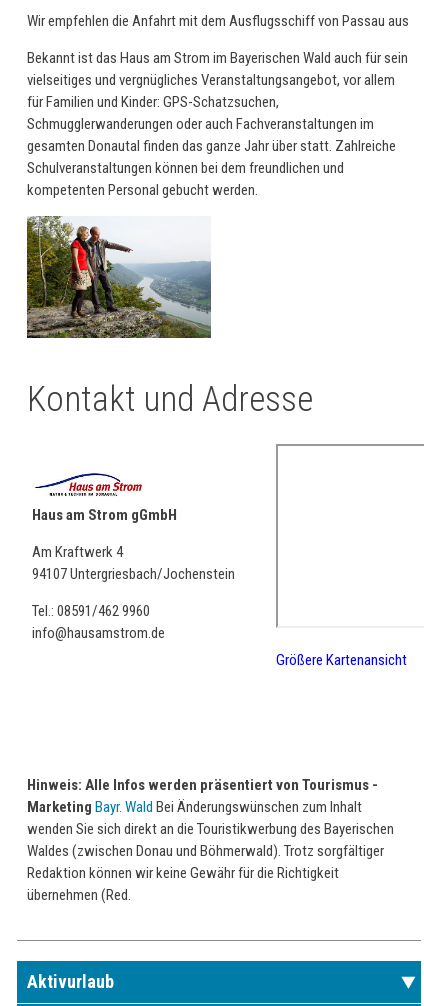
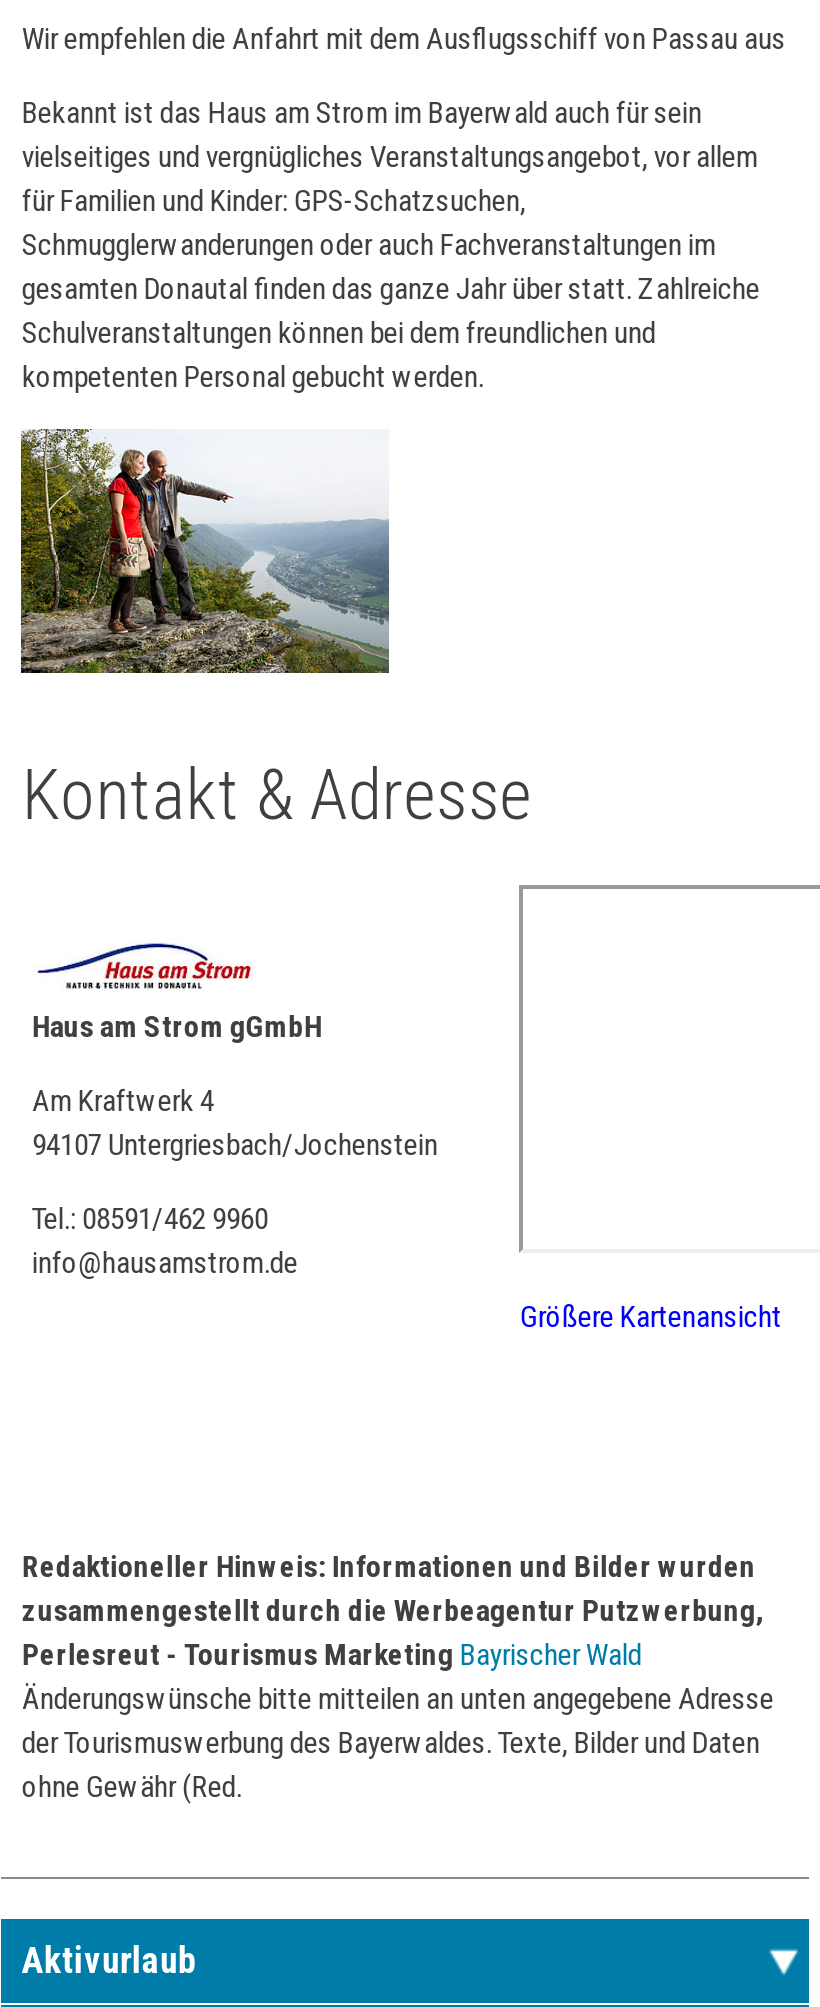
[27,49,408,67] Bekannt ist das Haus am Strom im Bayerischen Wald auch für sein -> [22,94,702,130] Bekannt ist das Haus am Strom im Bayerwald auch für sein
[27,379,313,420] Kontakt und Adresse -> [22,755,532,837] Kontakt & Adresse
[27,776,394,904] Hinweis: Alle Infos werden präsentiert von Tourismus - | Marketing Bayr. Wald Bei Änderungswünschen zum Inhalt | wenden Sie sich direkt an die Touristikwerbung des Bayerischen | Waldes (zwischen Donau und Böhmerwald). Trotz sorgfältiger | Redaktion können wir keine Gewähr für die Richtigkeit | übernehmen (Red. -> [22,1549,774,1805] Redaktioneller Hinweis: Informationen und Bilder wurden | zusammengestellt durch die Werbeagentur Putzwerbung, | Perlesreut - Tourismus Marketing Bayrischer Wald | Änderungswünsche bitte mitteilen an unten angegebene Adresse | der Tourismuswerbung des Bayerwaldes. Texte, Bilder und Daten | ohne Gewähr (Red.

